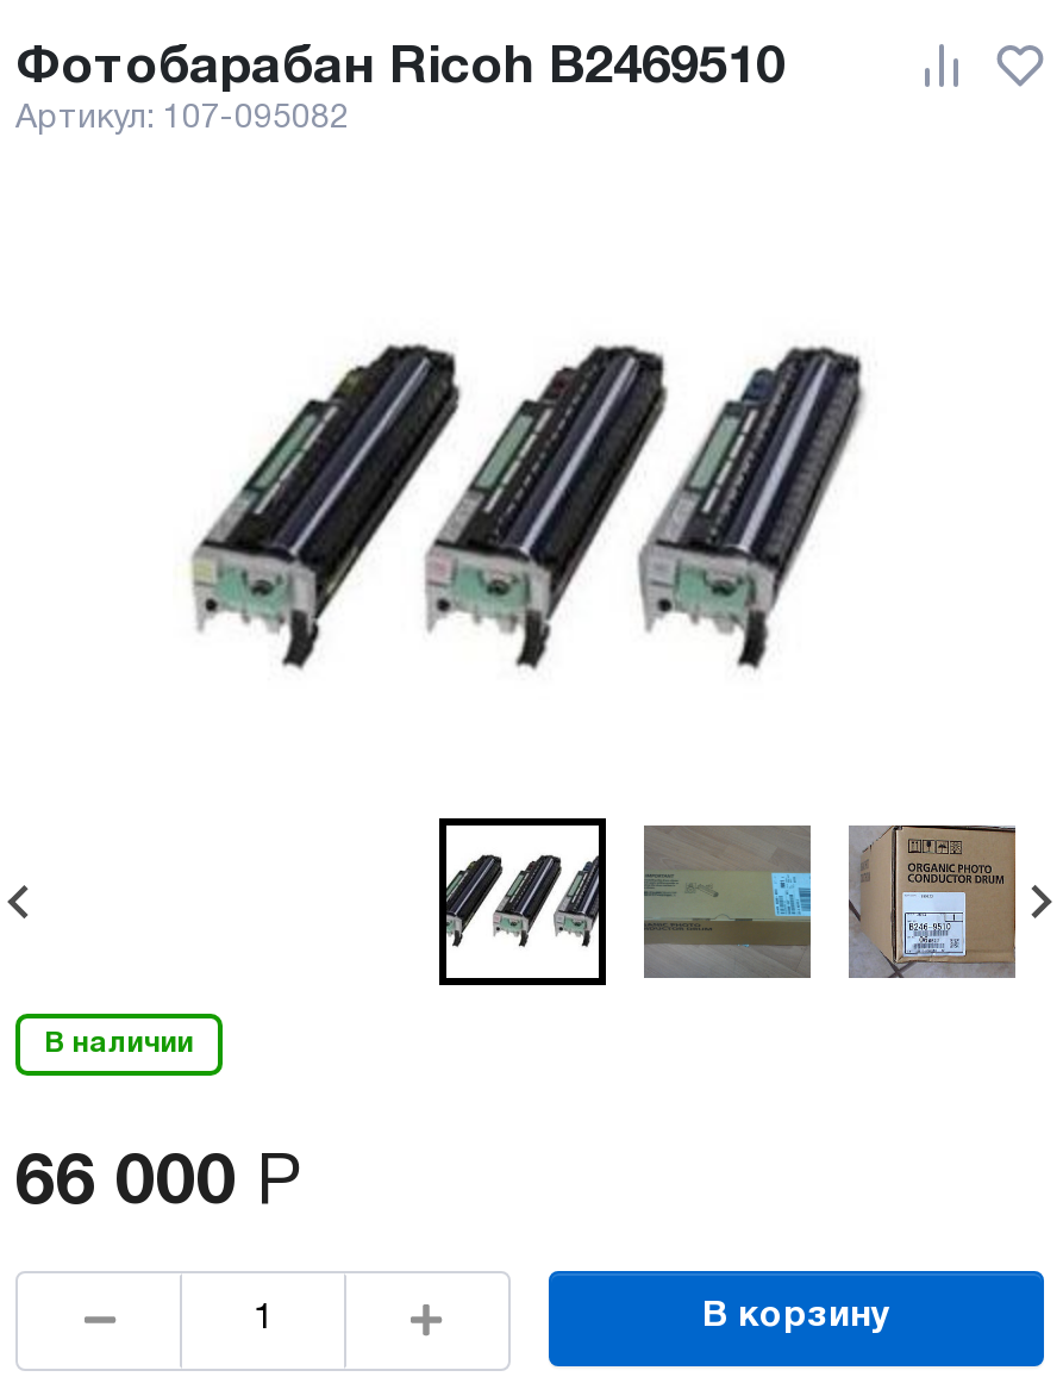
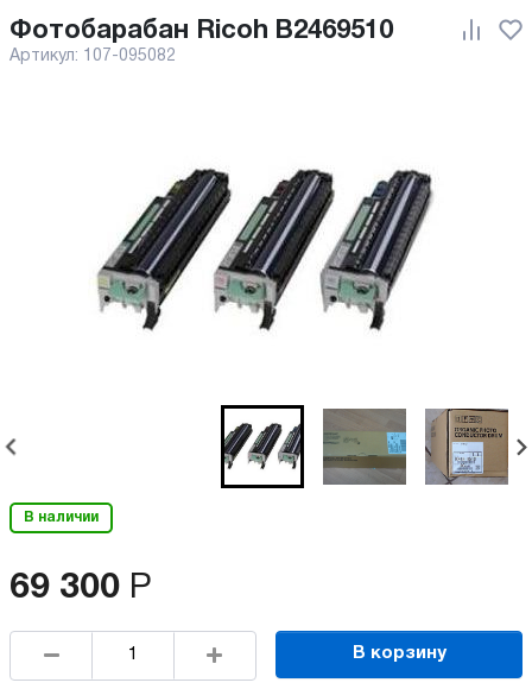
[15,1154,301,1218] 66 000 Р -> [9,572,152,604] 69 300 Р

